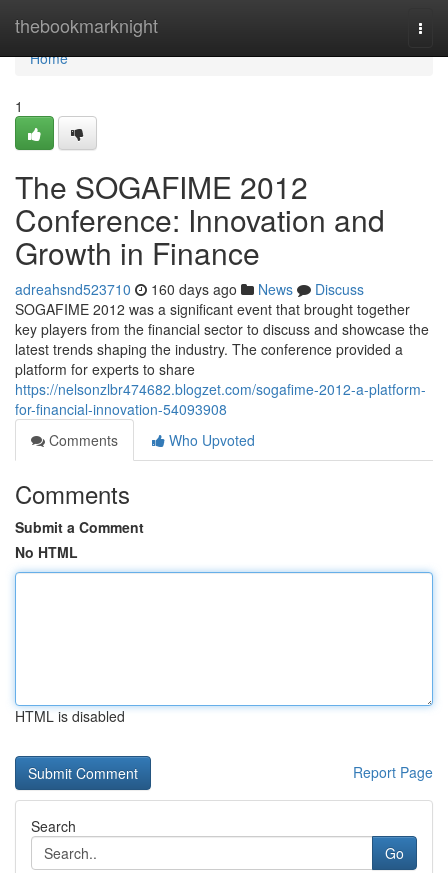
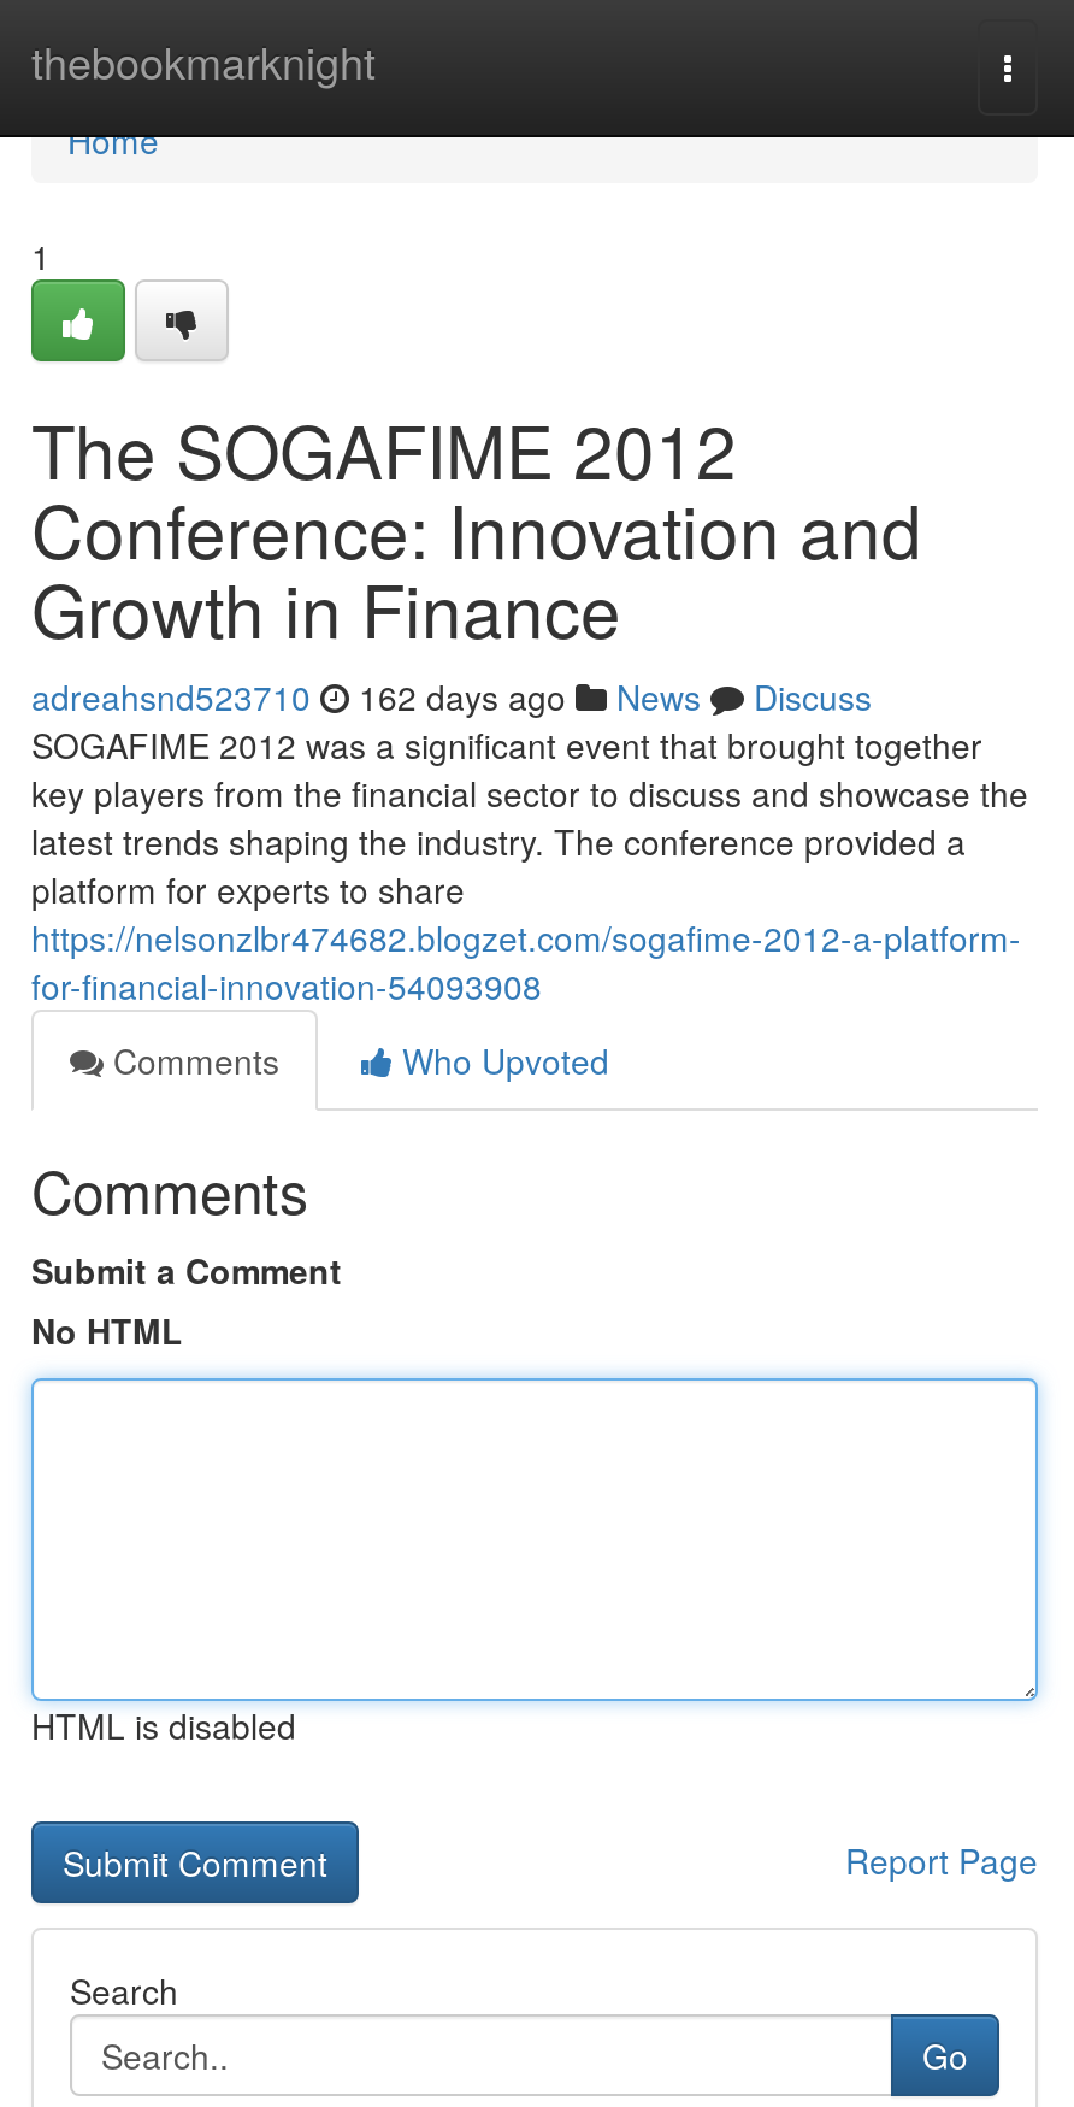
[15,279,364,299] adreahsnd523710 160 days ago News Discuss -> [31,672,872,720] adreahsnd523710 162 days ago News Discuss

